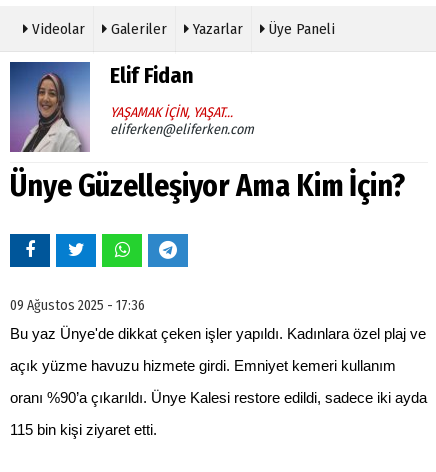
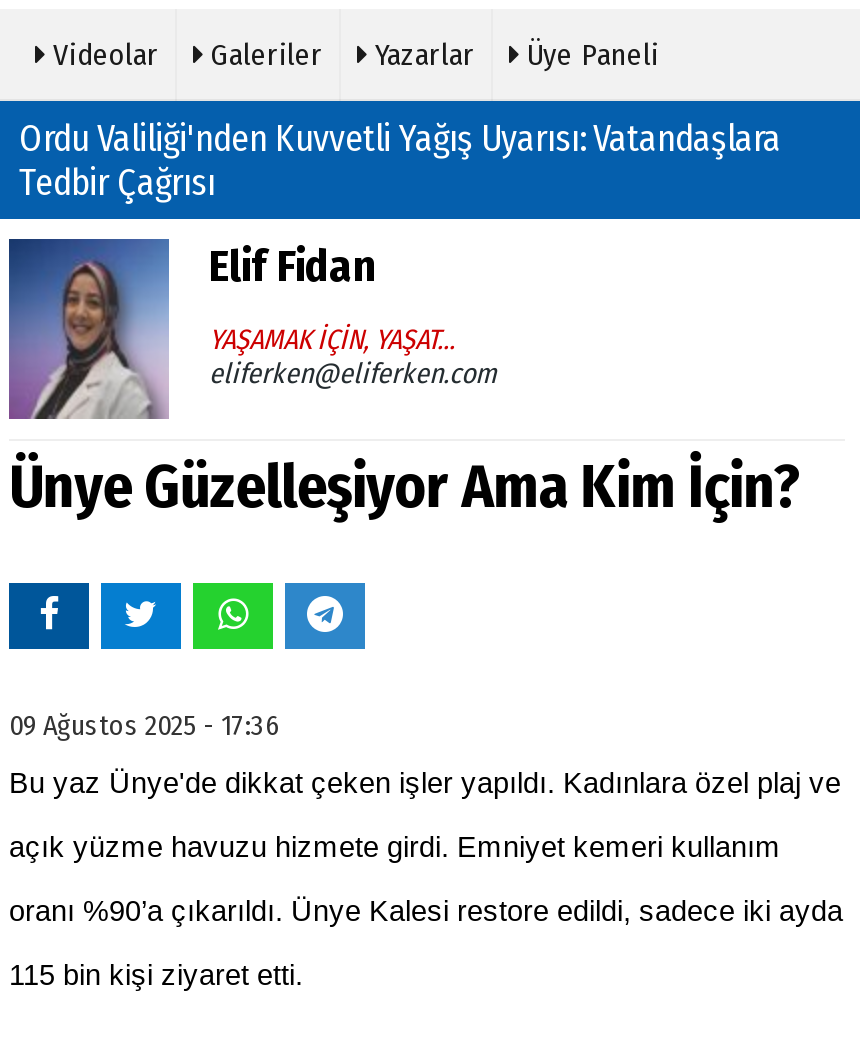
none -> [19,117,781,205] Ordu Valiliği'nden Kuvvetli Yağış Uyarısı: Vatandaşlara | Tedbir Çağrısı

